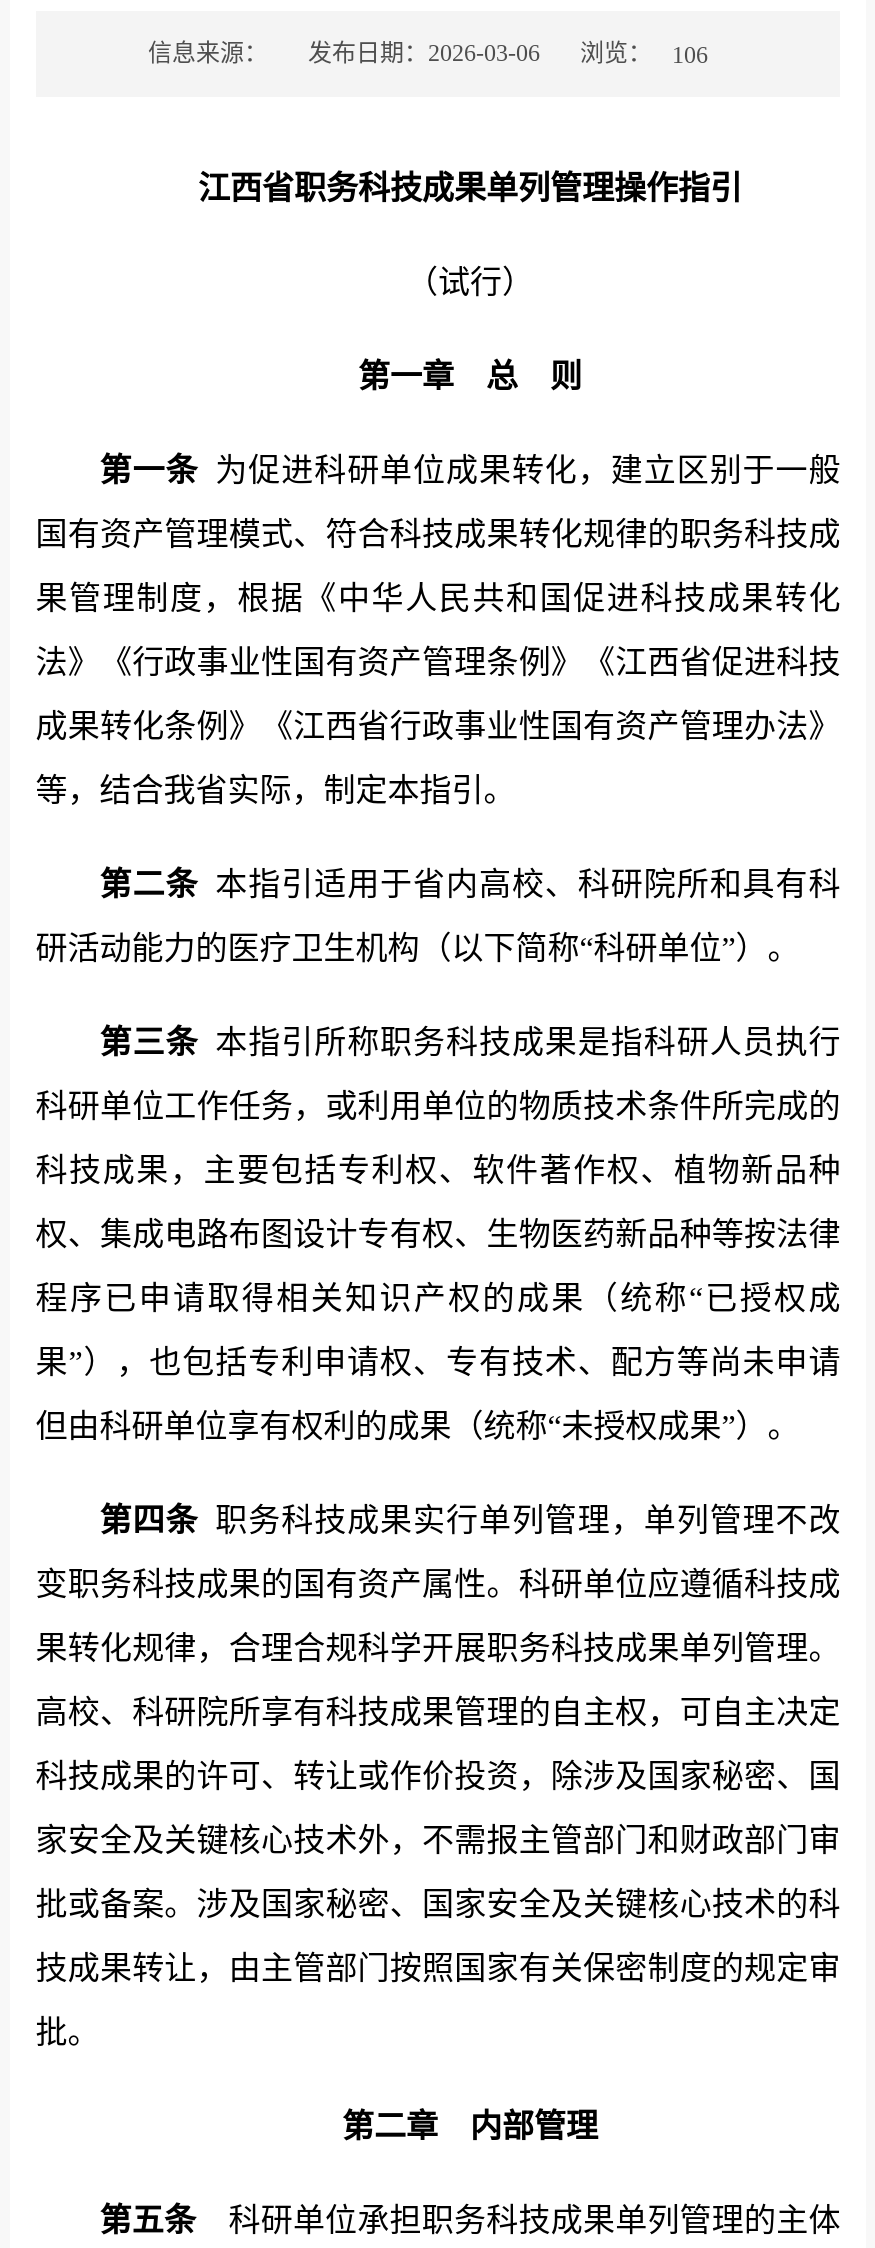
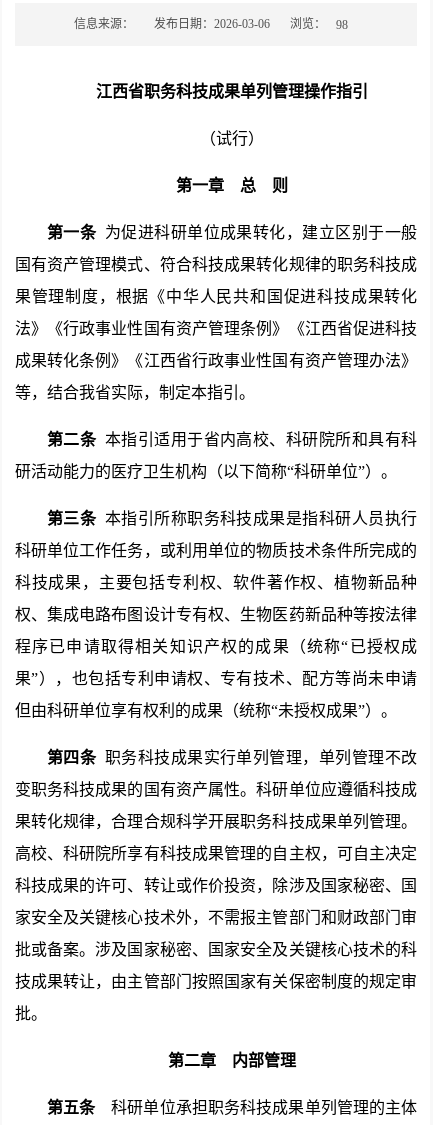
[148,39,708,69] 信息来源： 发布日期：2026-03-06 浏览： 106 -> [74,17,348,32] 信息来源： 发布日期：2026-03-06 浏览： 98

